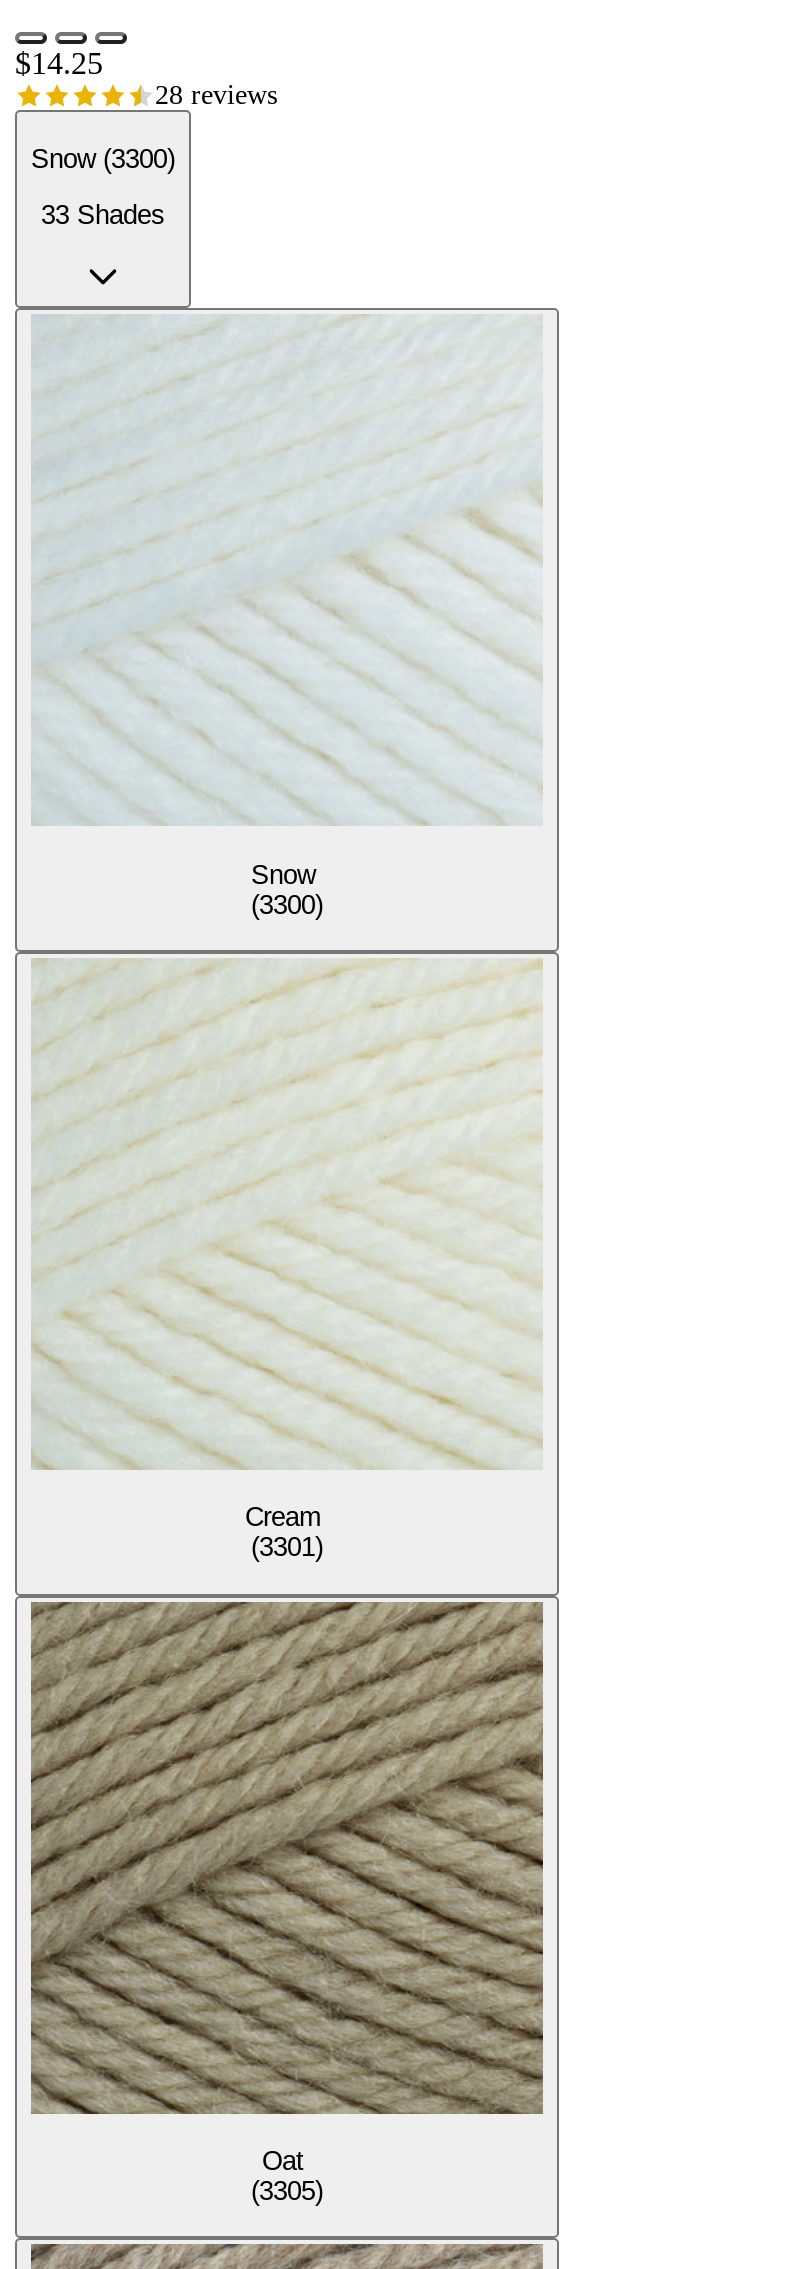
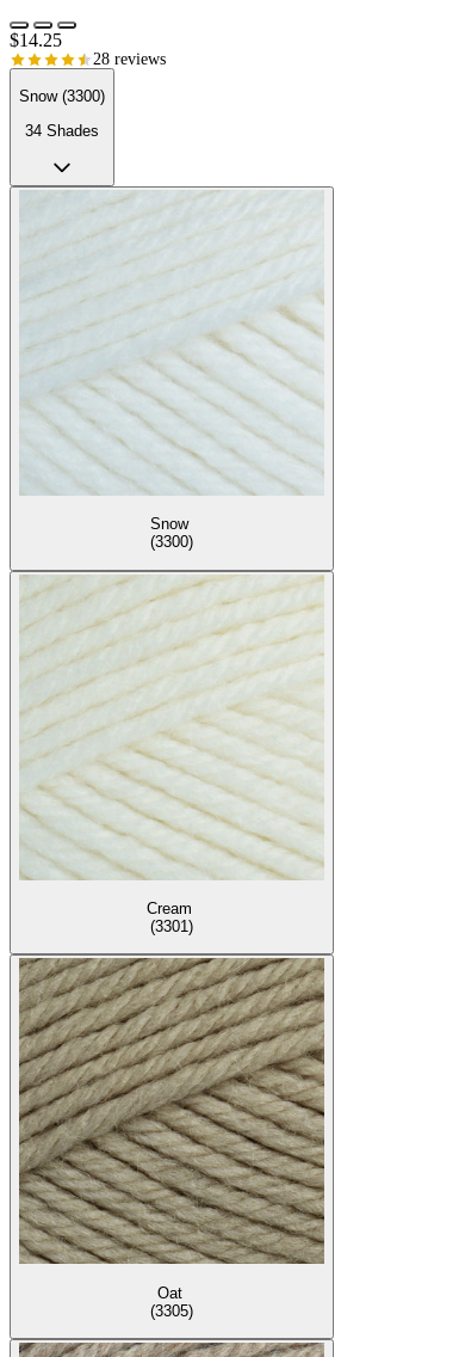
[41,200,165,230] 33 Shades -> [25,121,99,139] 34 Shades

